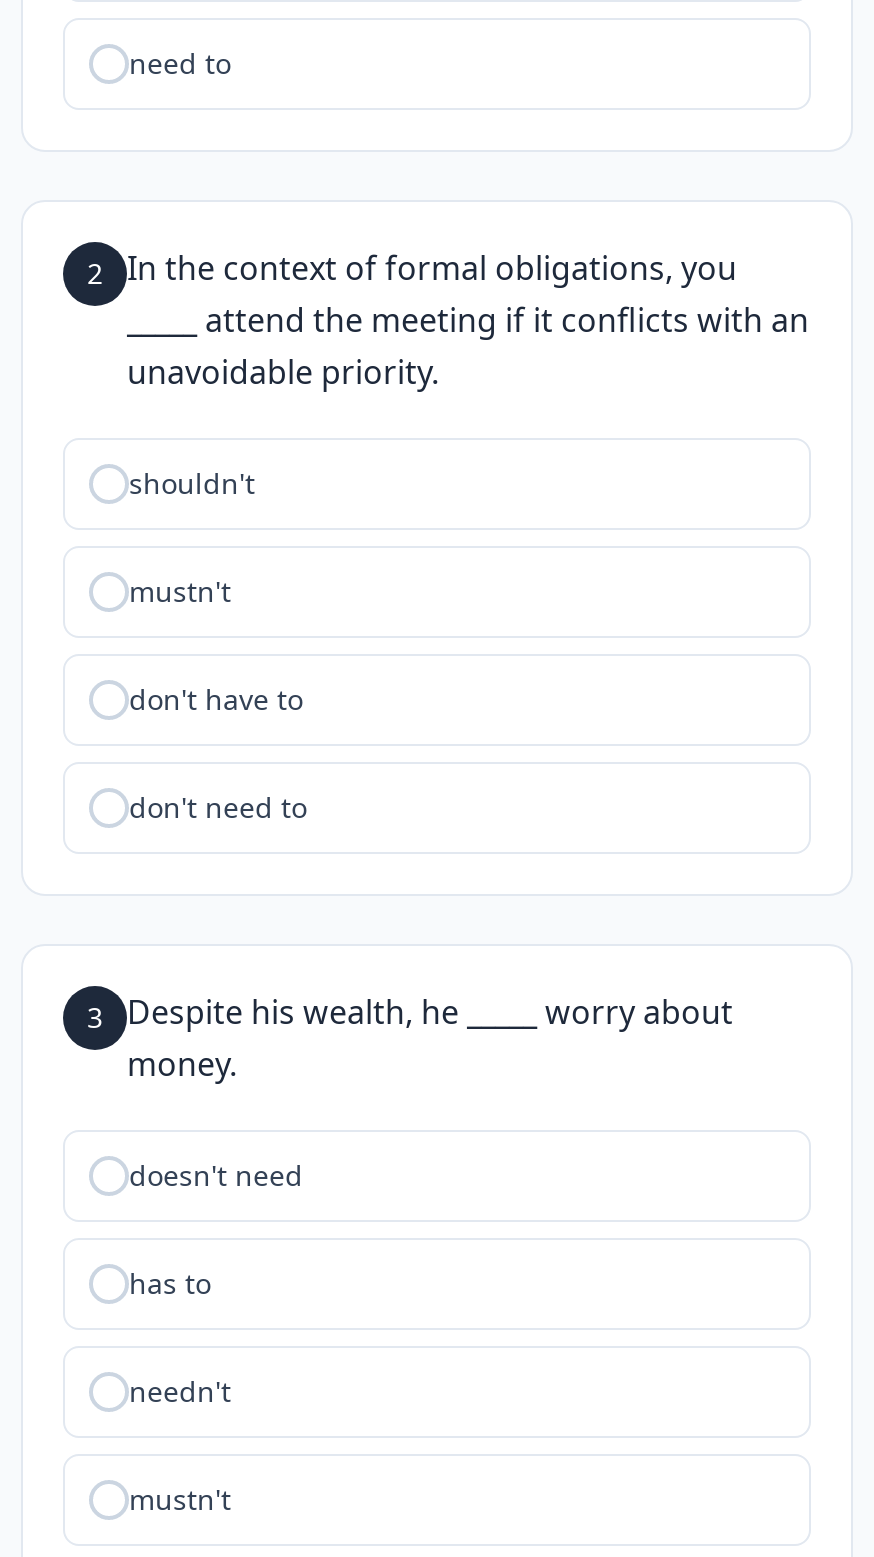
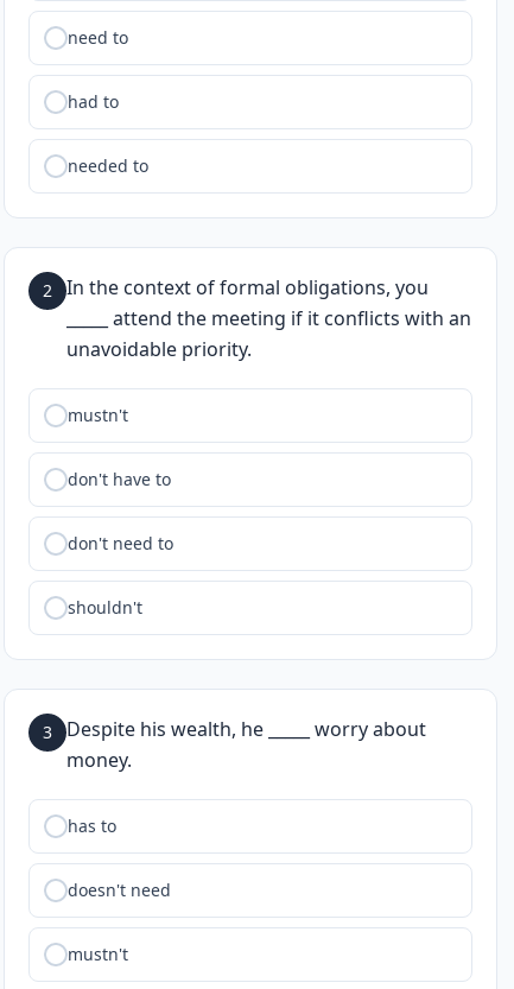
none -> [68,90,148,177] had to | needed to
moved [87,246,809,394] -> [43,274,471,362]: 2 | In the context of formal obligations, you | _____ attend the meeting if it conflicts with an | unavoidable priority.
moved [129,464,255,502] -> [68,596,142,619]: shouldn't
moved [87,990,733,1086] -> [43,716,426,773]: 3 | Despite his wealth, he _____ worry about | money.
moved [129,1156,303,1194] -> [68,879,171,901]: doesn't need
[129,1372,231,1410] needn't -> none

